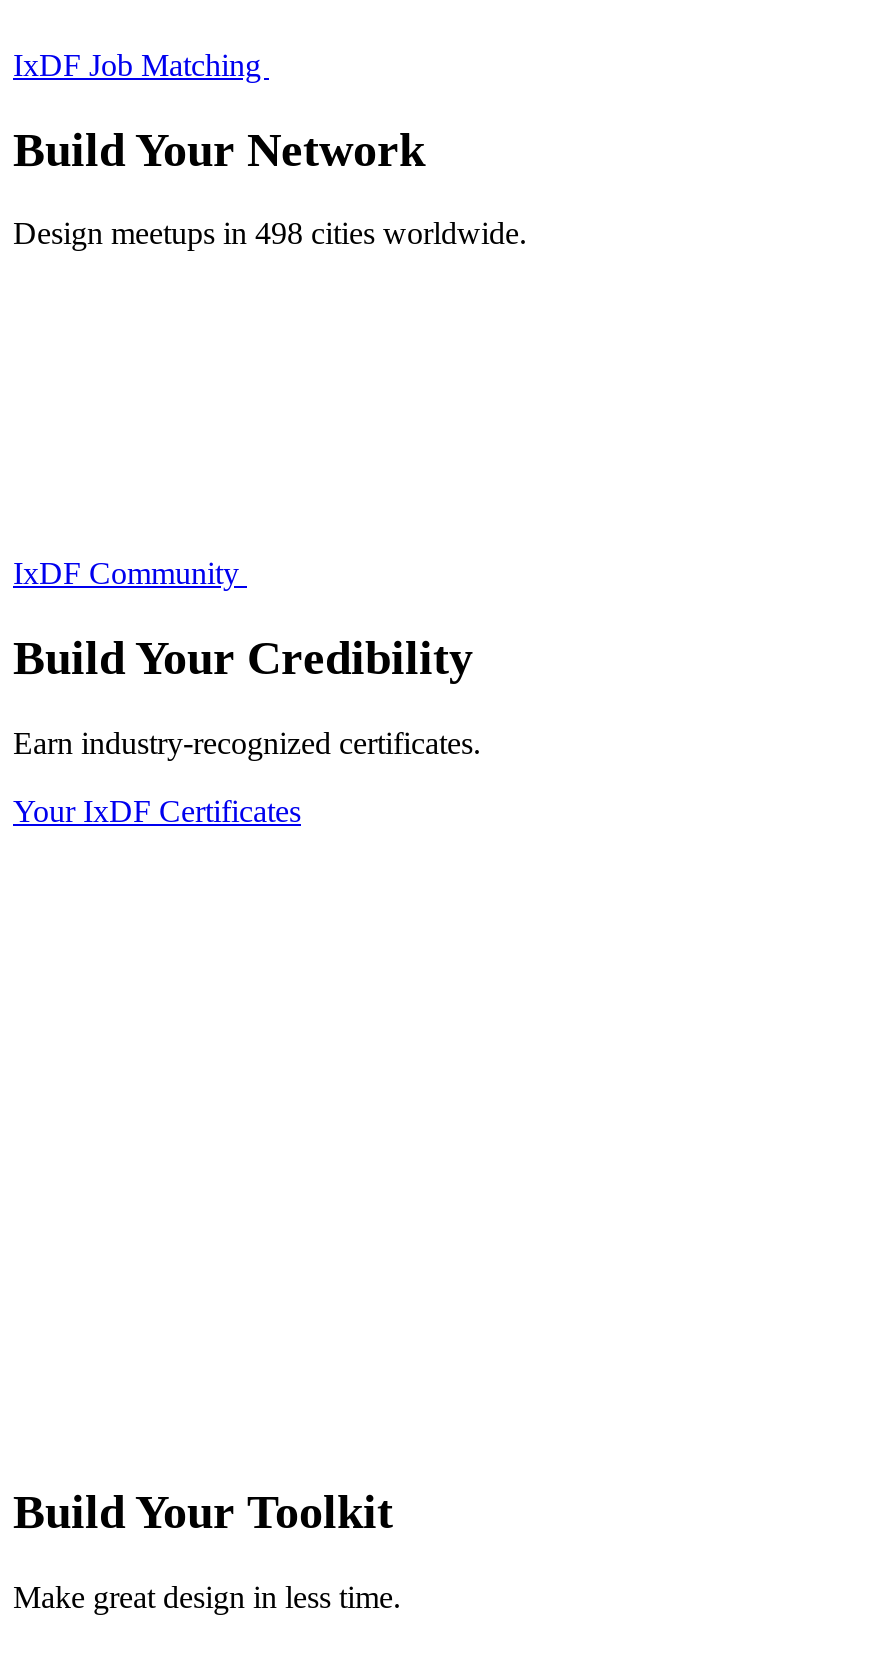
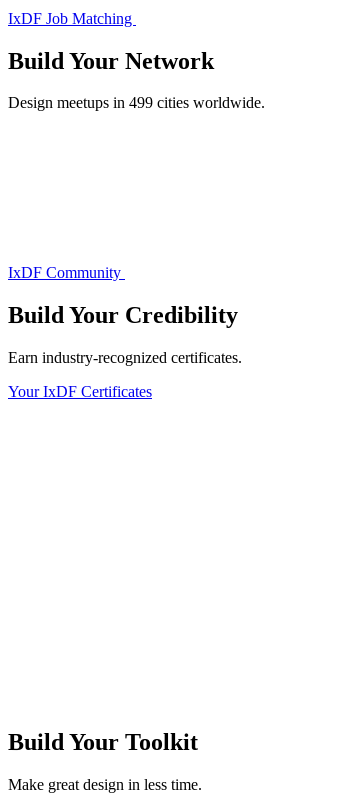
[13,217,527,251] Design meetups in 498 cities worldwide. -> [8,94,265,111] Design meetups in 499 cities worldwide.

